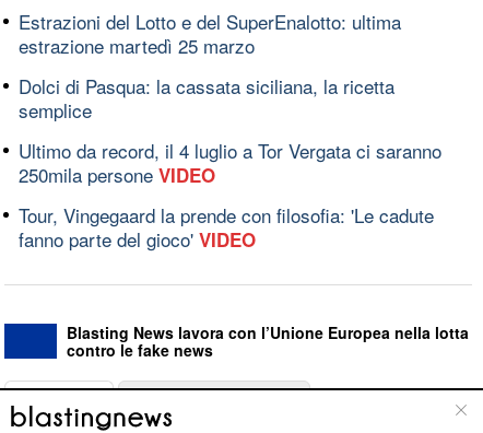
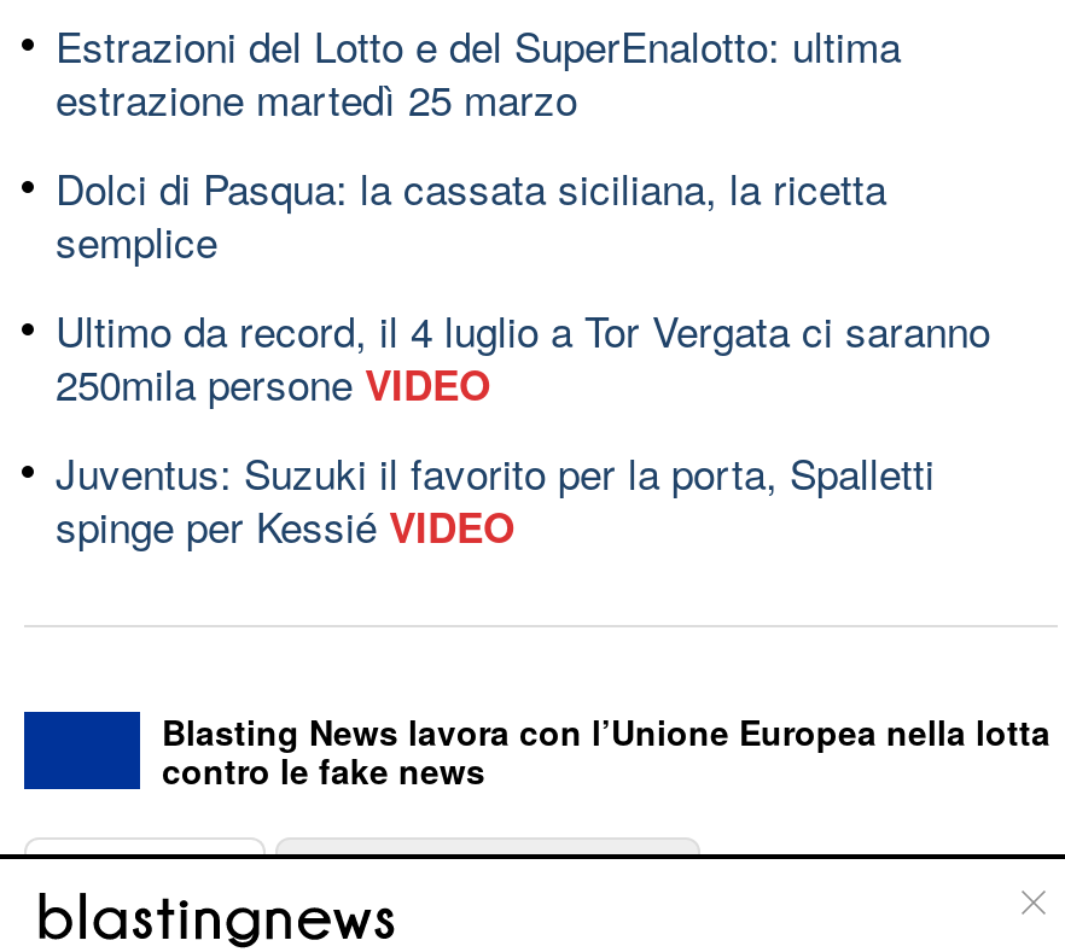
[19,201,434,252] Tour, Vingegaard la prende con filosofia: 'Le cadute | fanno parte del gioco' VIDEO -> [56,440,935,554] Juventus: Suzuki il favorito per la porta, Spalletti | spinge per Kessié VIDEO

